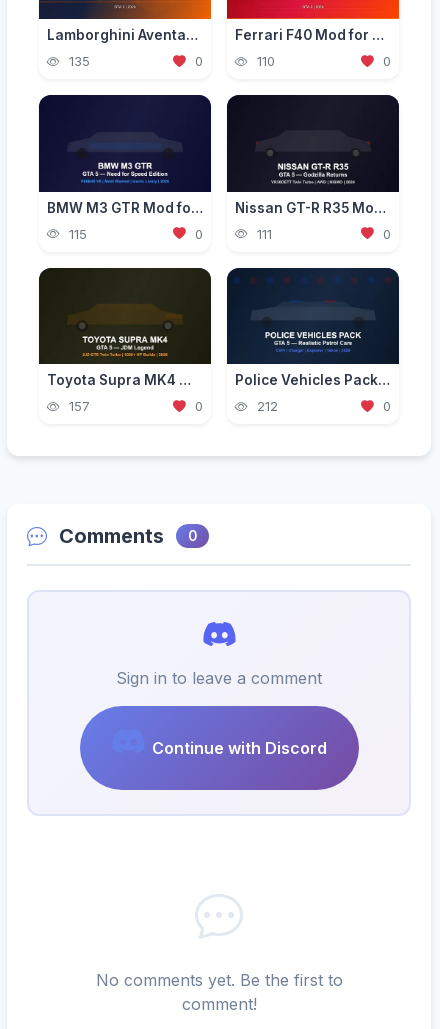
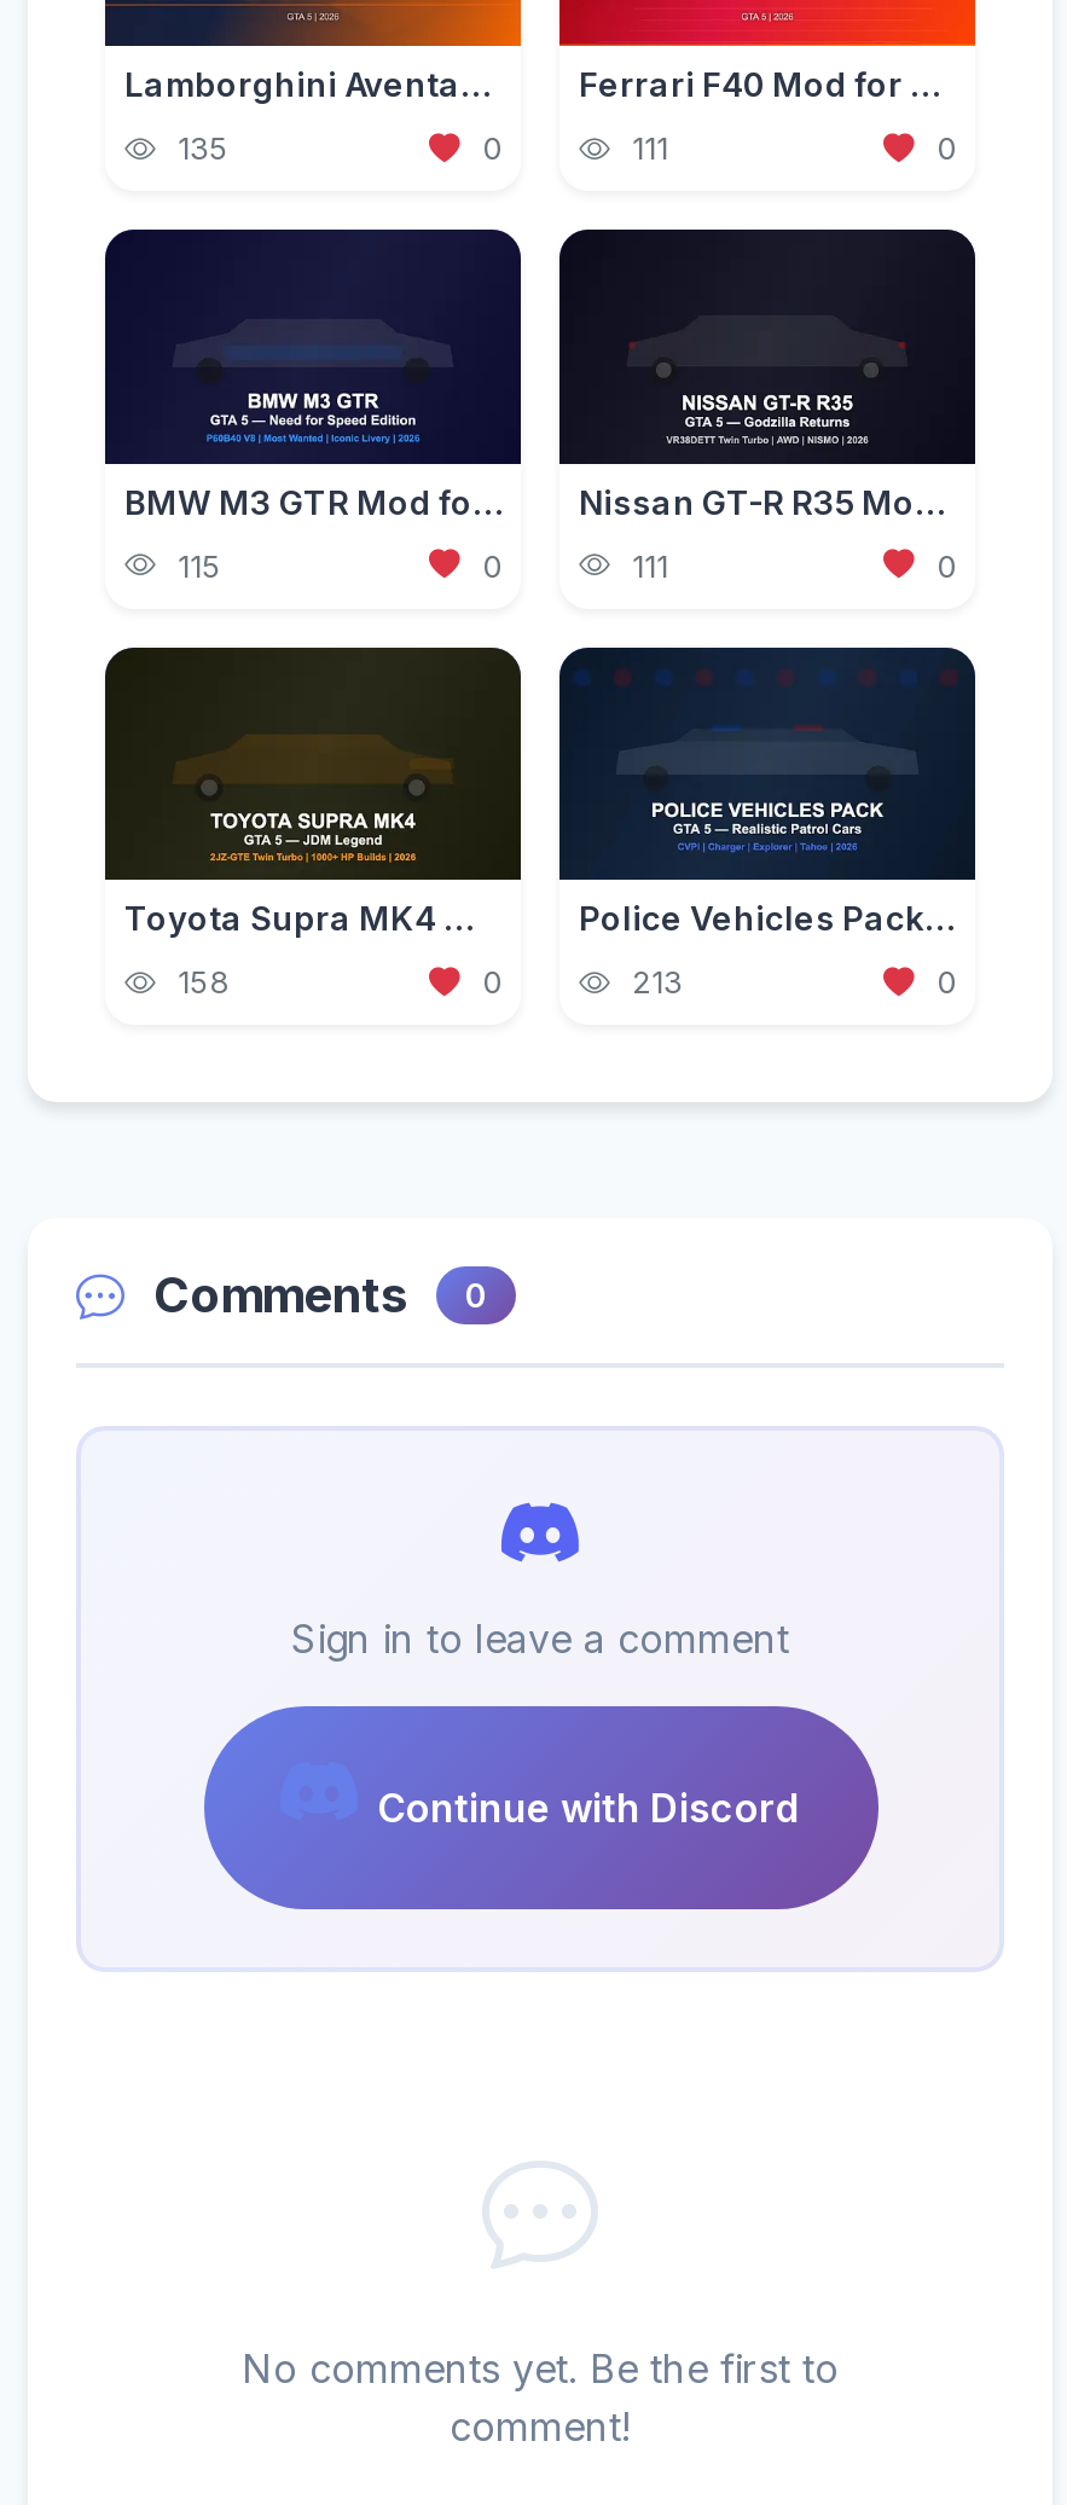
[257,54,275,69] 110 -> [632,130,668,167] 111
[69,399,90,414] 157 -> [178,965,228,1002] 158
[257,399,278,414] 212 -> [632,965,683,1002] 213

